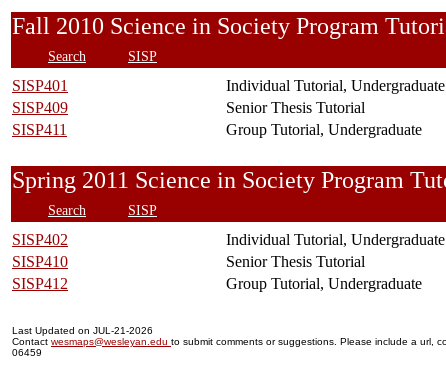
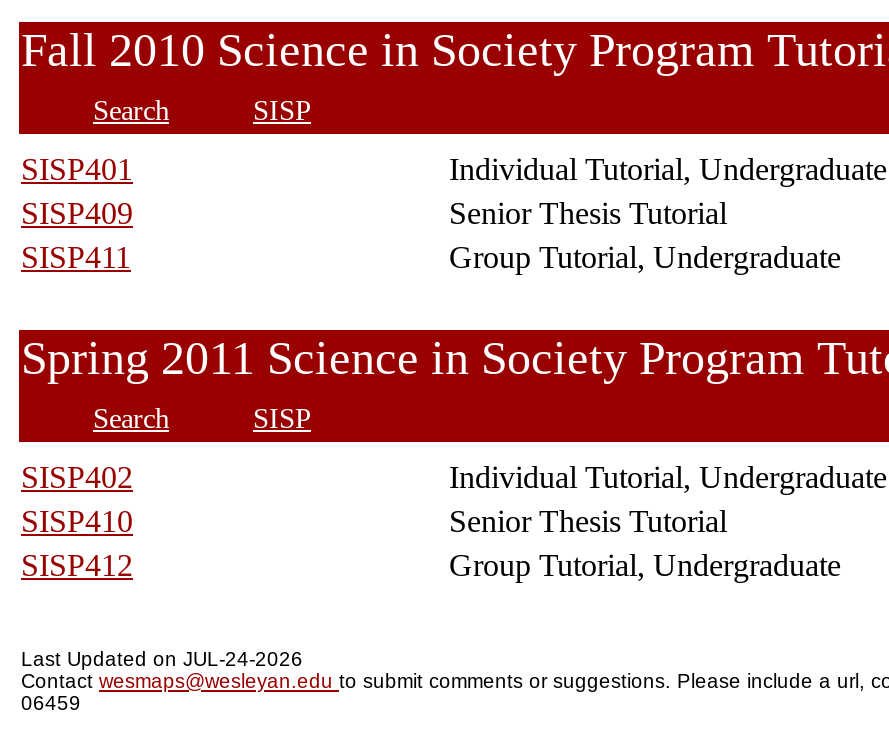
[12,325,153,336] Last Updated on JUL-21-2026 -> [21,648,303,670] Last Updated on JUL-24-2026

